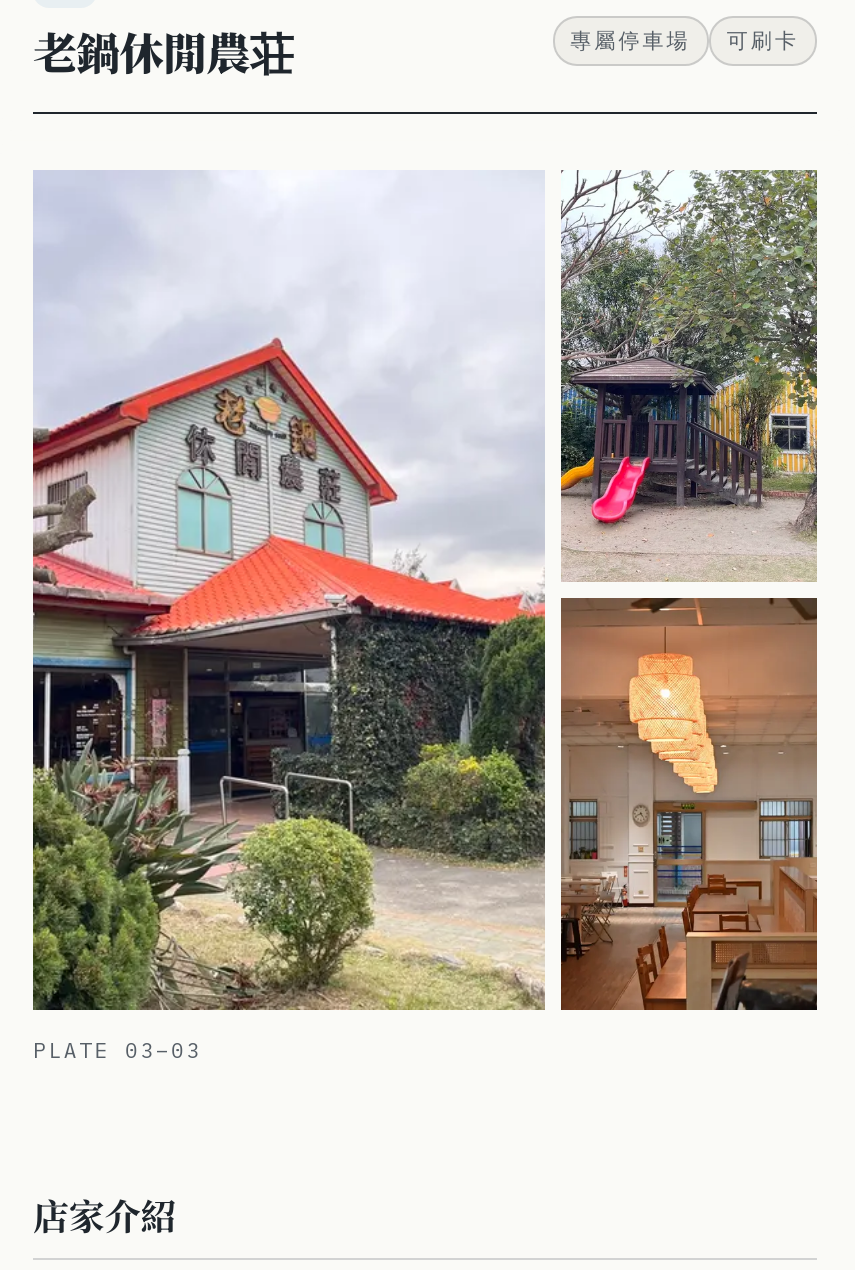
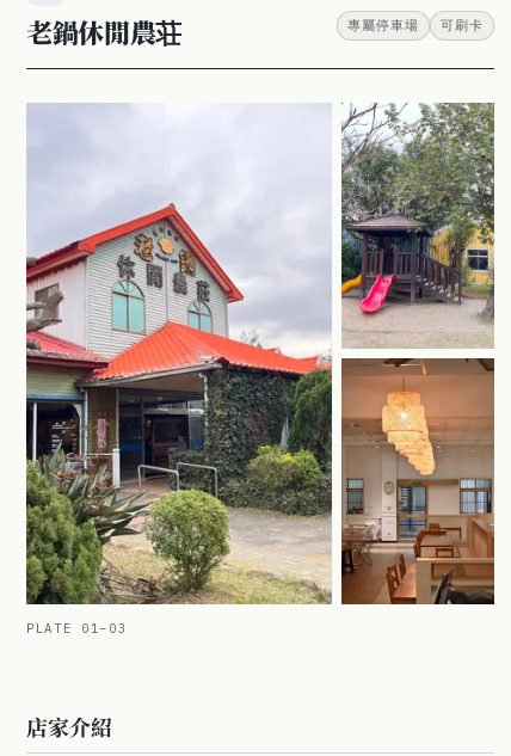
[33,1037,202,1065] PLATE 03–03 -> [26,619,127,636] PLATE 01–03

